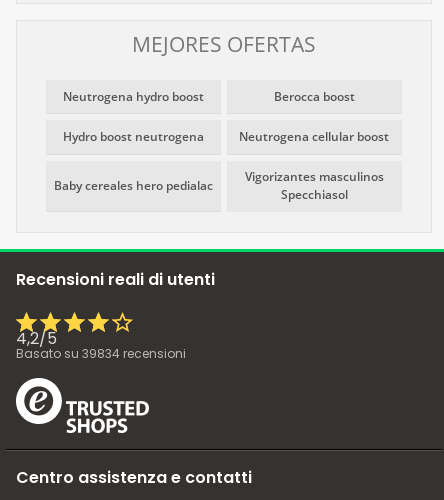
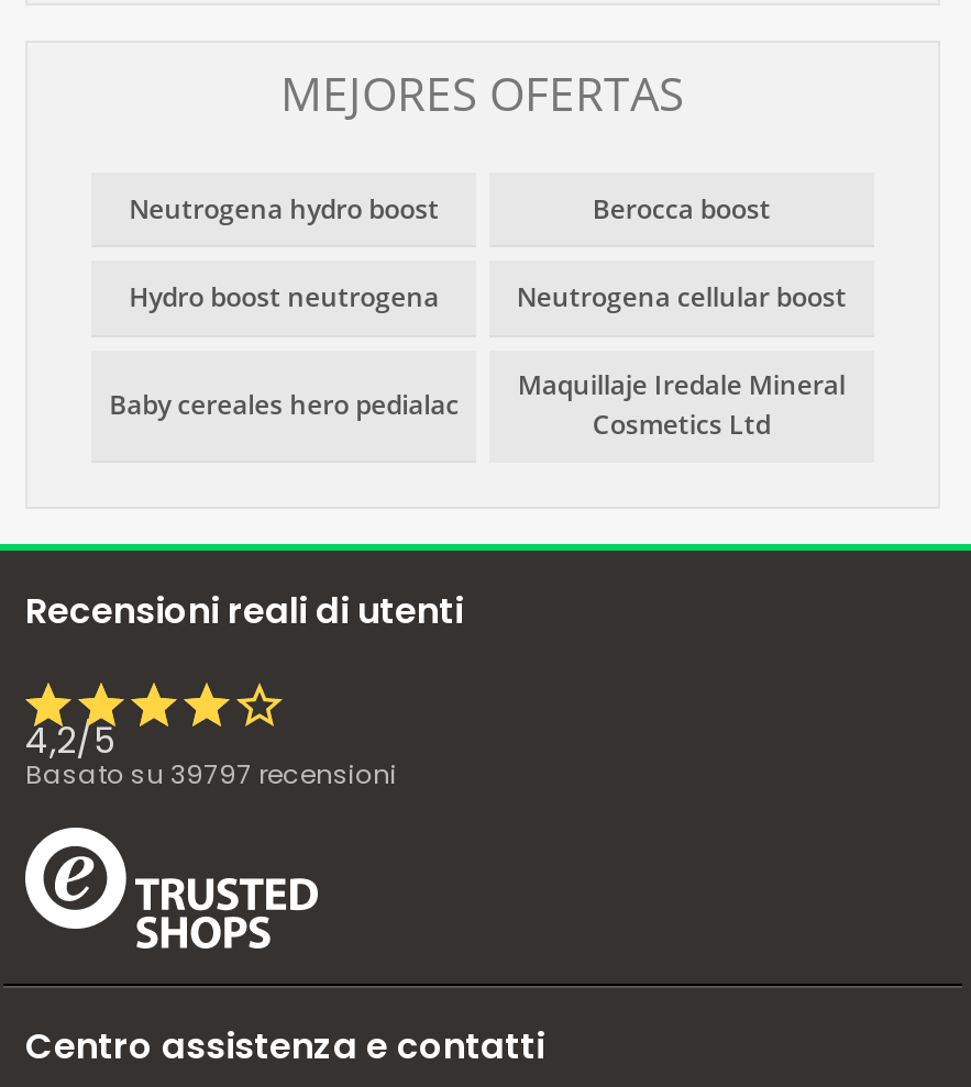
[245,168,384,203] Vigorizantes masculinos | Specchiasol -> [518,366,845,443] Maquillaje Iredale Mineral | Cosmetics Ltd
[16,345,186,362] Basato su 39834 recensioni -> [25,754,397,792] Basato su 39797 recensioni

